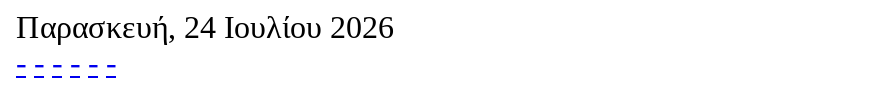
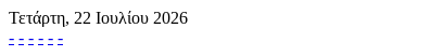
[16,10,394,44] Παρασκευή, 24 Ιουλίου 2026 -> [9,9,188,27] Τετάρτη, 22 Ιουλίου 2026

